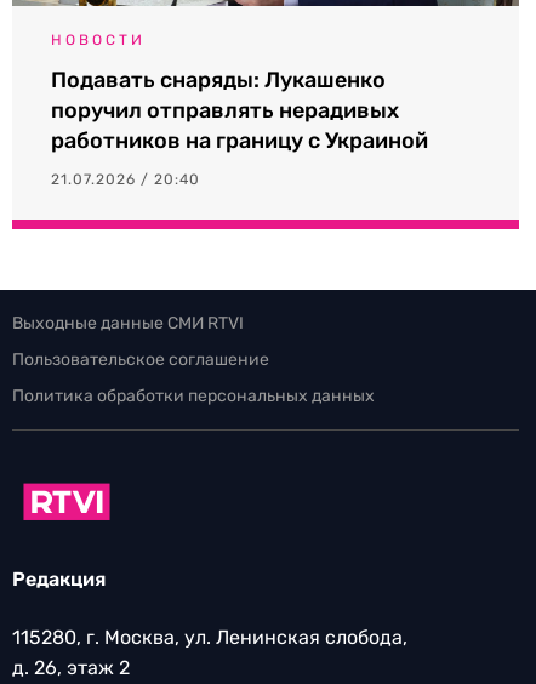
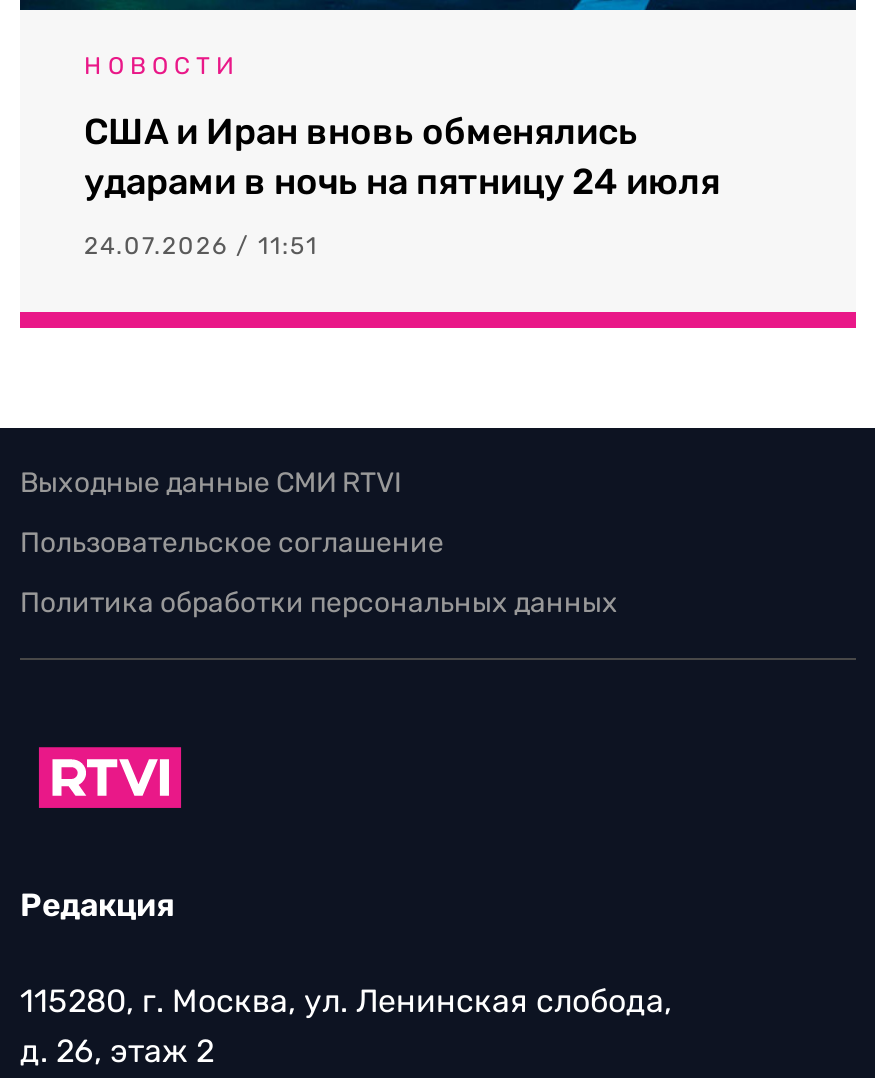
[51,67,428,154] Подавать снаряды: Лукашенко | поручил отправлять нерадивых | работников на границу с Украиной -> [84,110,720,204] США и Иран вновь обменялись | ударами в ночь на пятницу 24 июля
[51,171,200,188] 21.07.2026 / 20:40 -> [84,232,318,260] 24.07.2026 / 11:51

